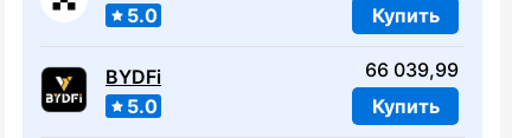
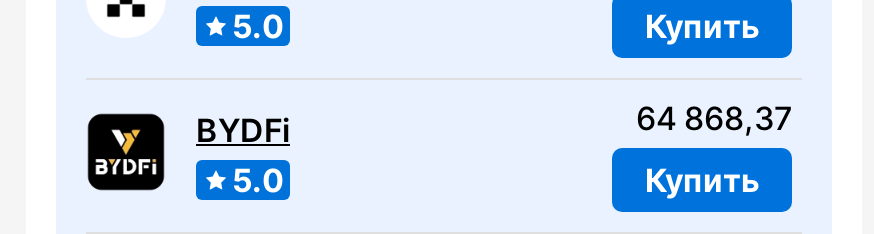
[365,58,459,82] 66 039,99 -> [636,99,792,139] 64 868,37

